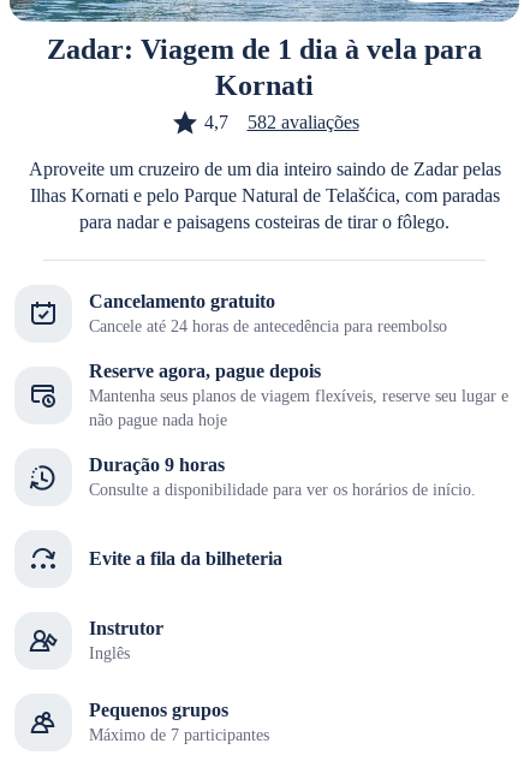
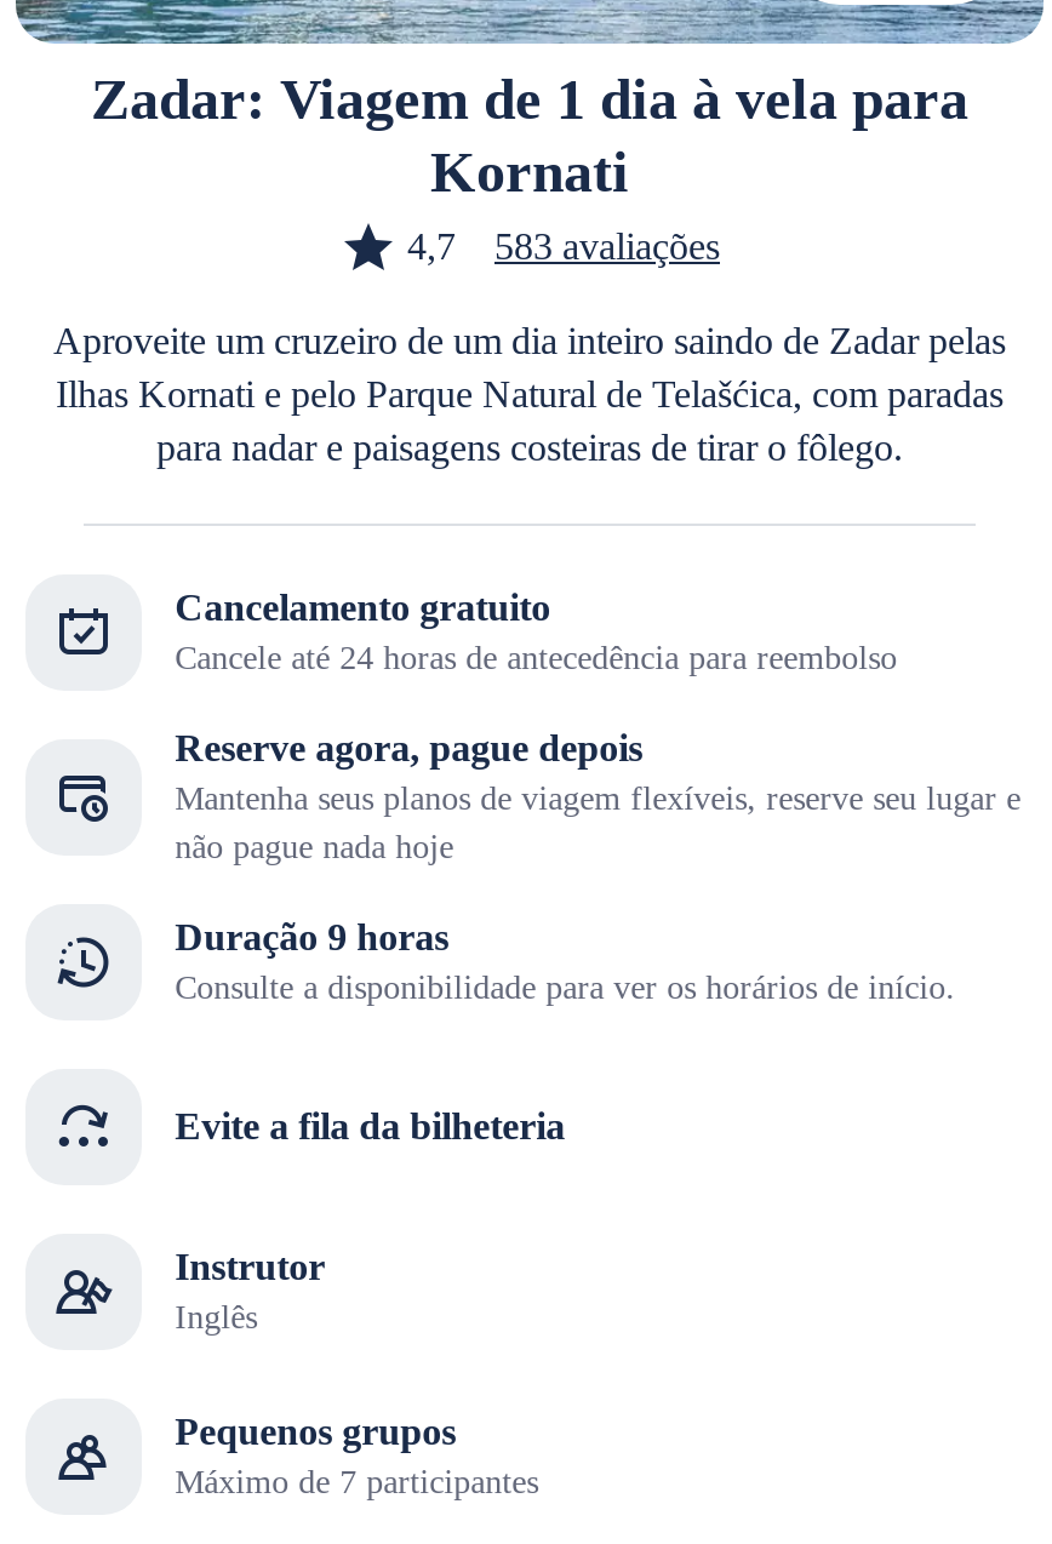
[204,112,359,132] 4,7 582 avaliações -> [407,225,720,267] 4,7 583 avaliações

